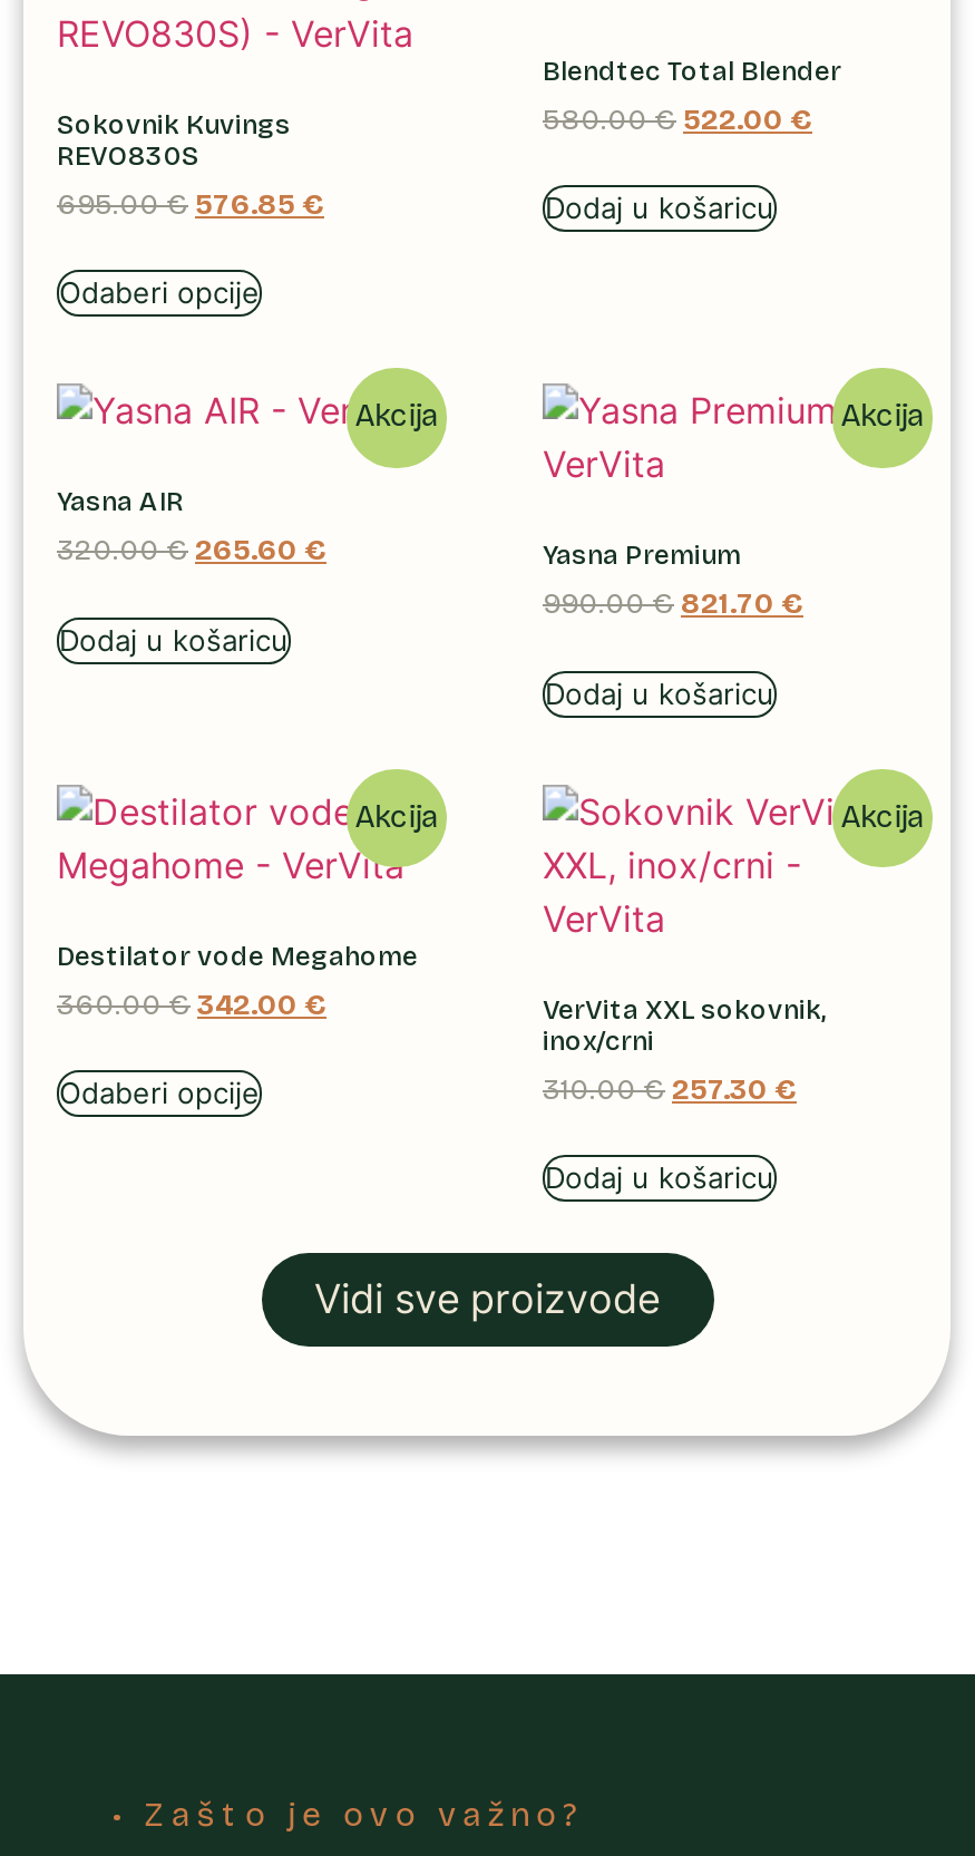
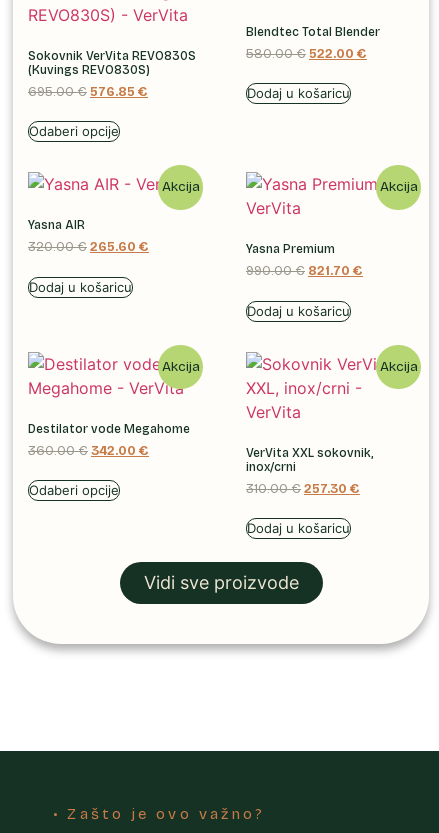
[57,109,291,171] Sokovnik Kuvings | REVO830S -> [28,49,196,77] Sokovnik VerVita REVO830S | (Kuvings REVO830S)

